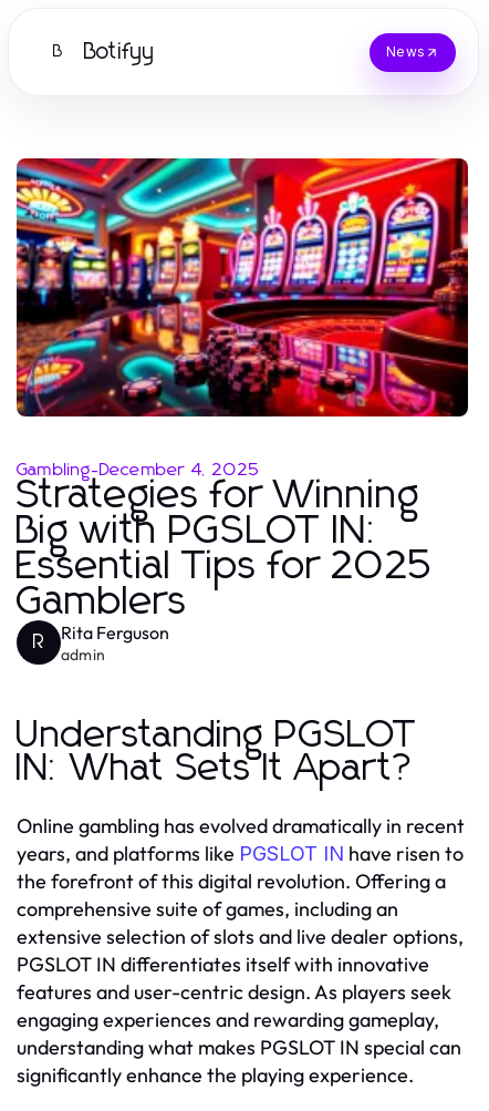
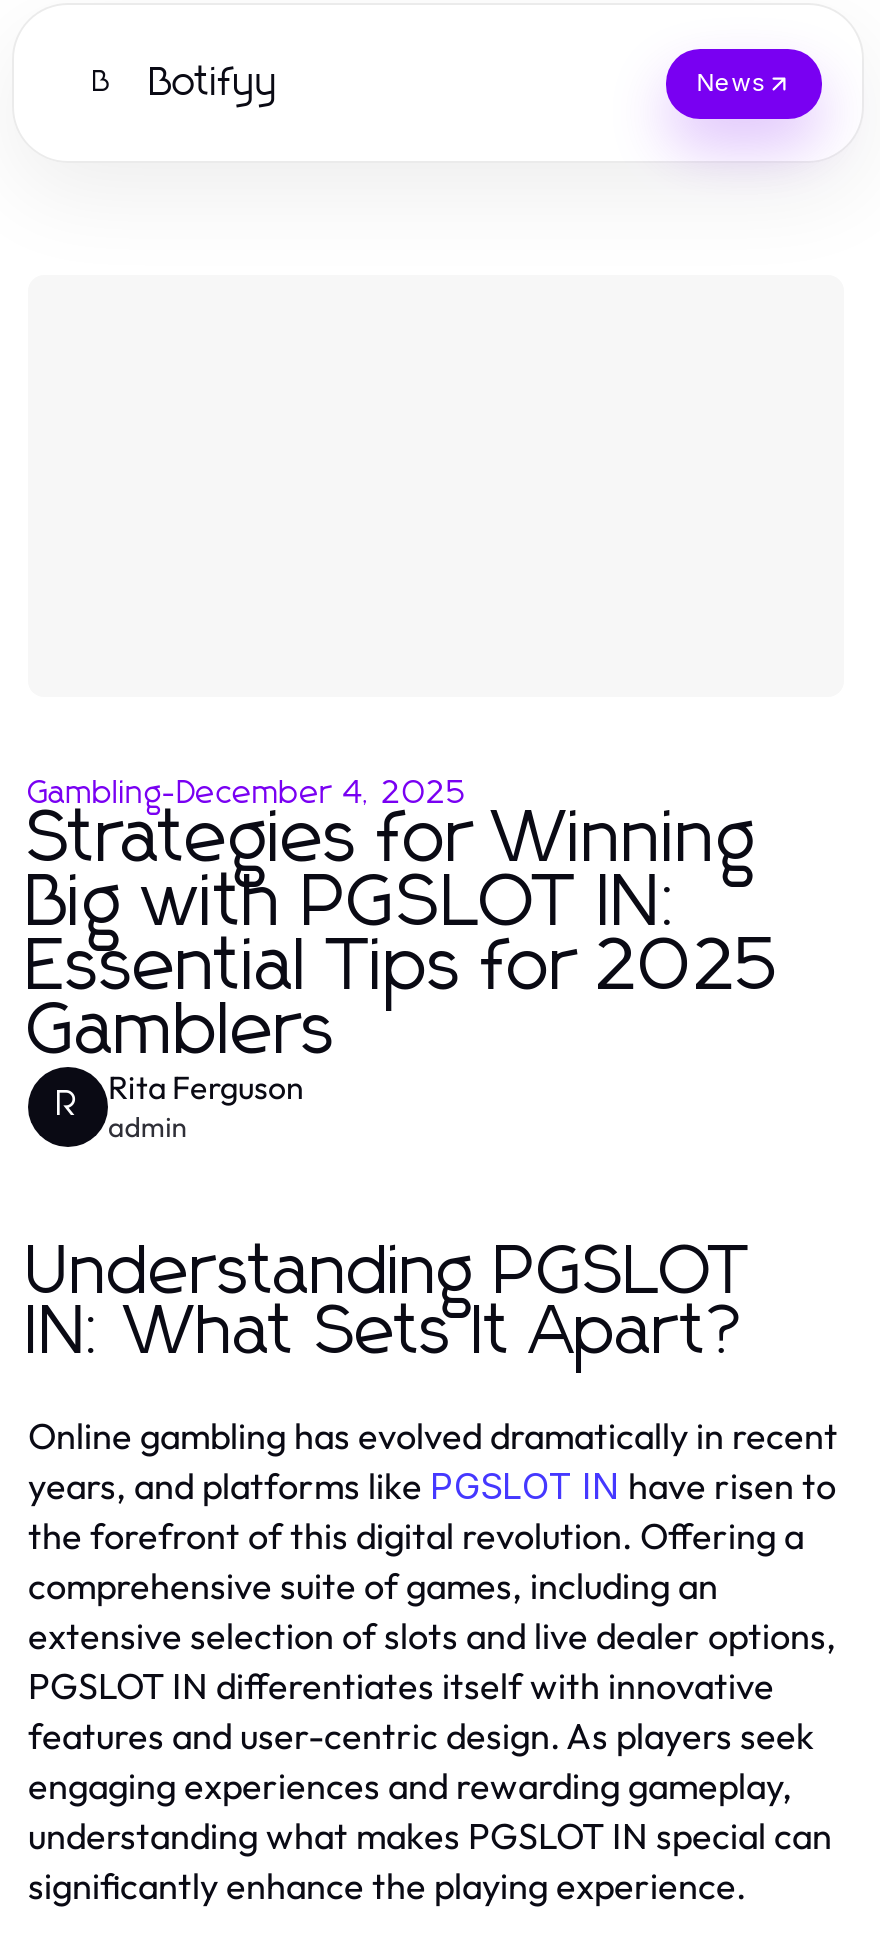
[15,157,469,418] [image] -> none

